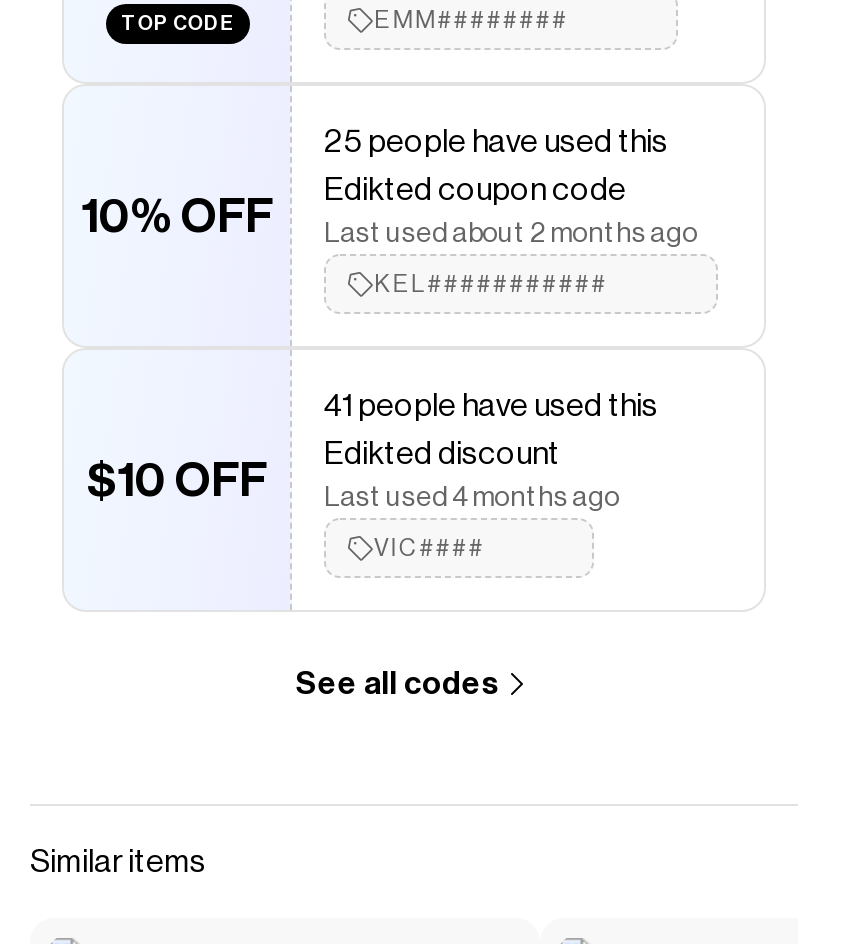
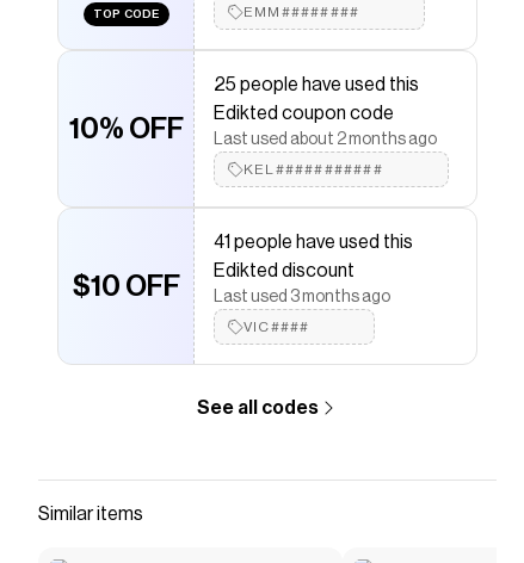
[324,484,620,512] Last used 4 months ago -> [214,289,390,305] Last used 3 months ago

